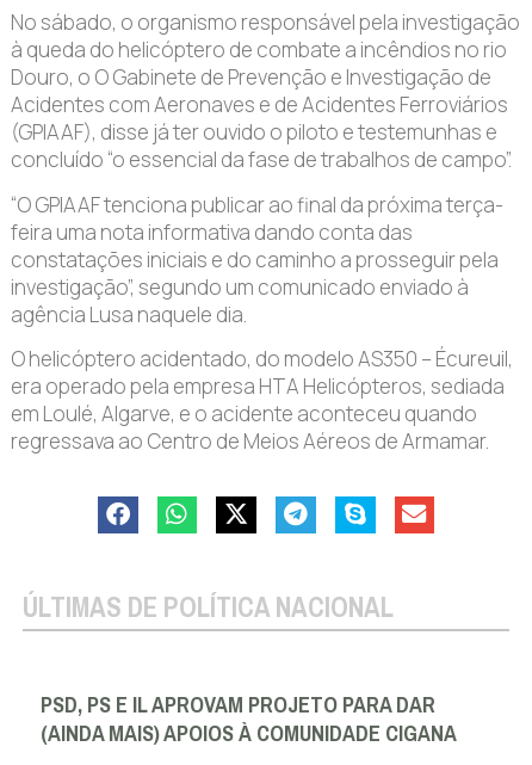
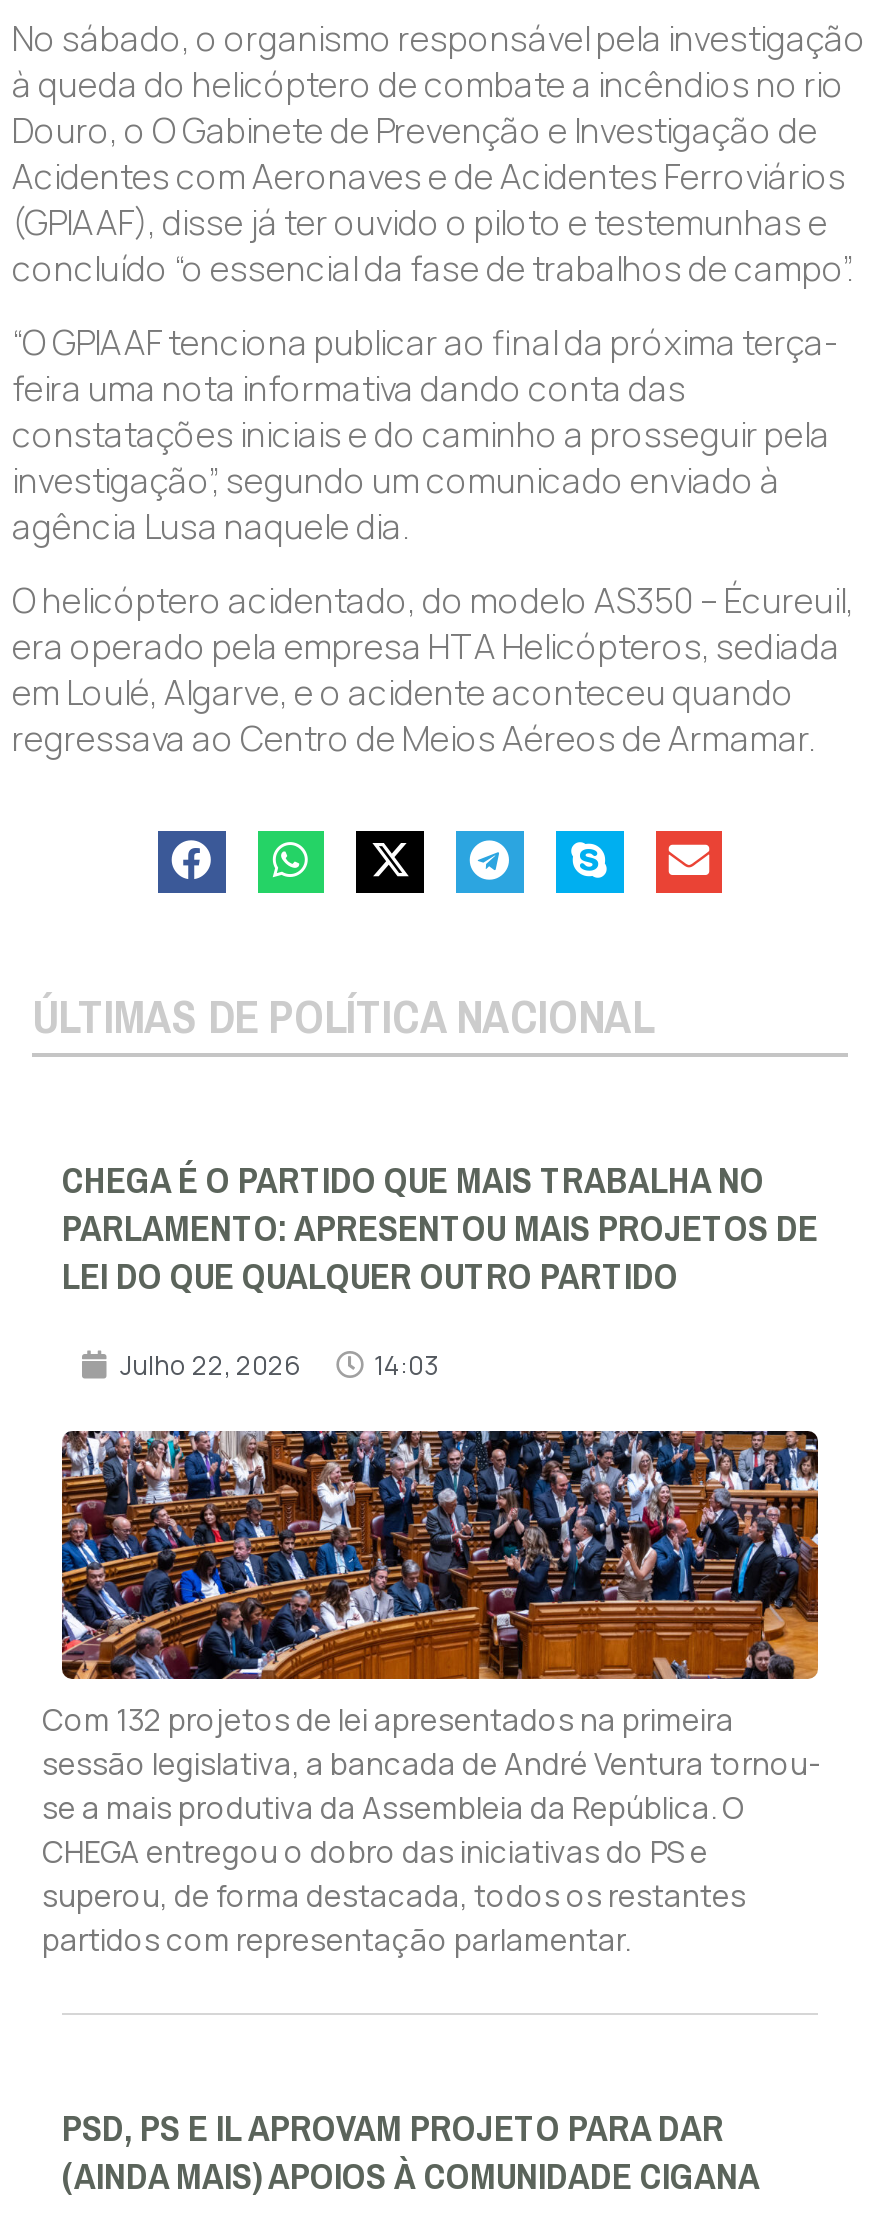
none -> [42,1429,820,1960] [image] | Com 132 projetos de lei apresentados na primeira | sessão legislativa, a bancada de André Ventura tornou- | se a mais produtiva da Assembleia da República. O | CHEGA entregou o dobro das iniciativas do PS e | superou, de forma destacada, todos os restantes | partidos com representação parlamentar.
none -> [62,1146,818,1382] CHEGA É O PARTIDO QUE MAIS TRABALHA NO | PARLAMENTO: APRESENTOU MAIS PROJETOS DE | LEI DO QUE QUALQUER OUTRO PARTIDO | Julho 22, 2026 | 14:03

